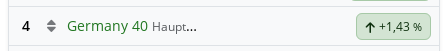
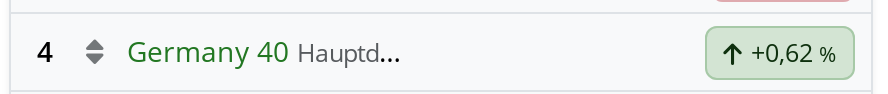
[376,18,422,35] +1,43% -> [745,36,837,70] +0,62%

